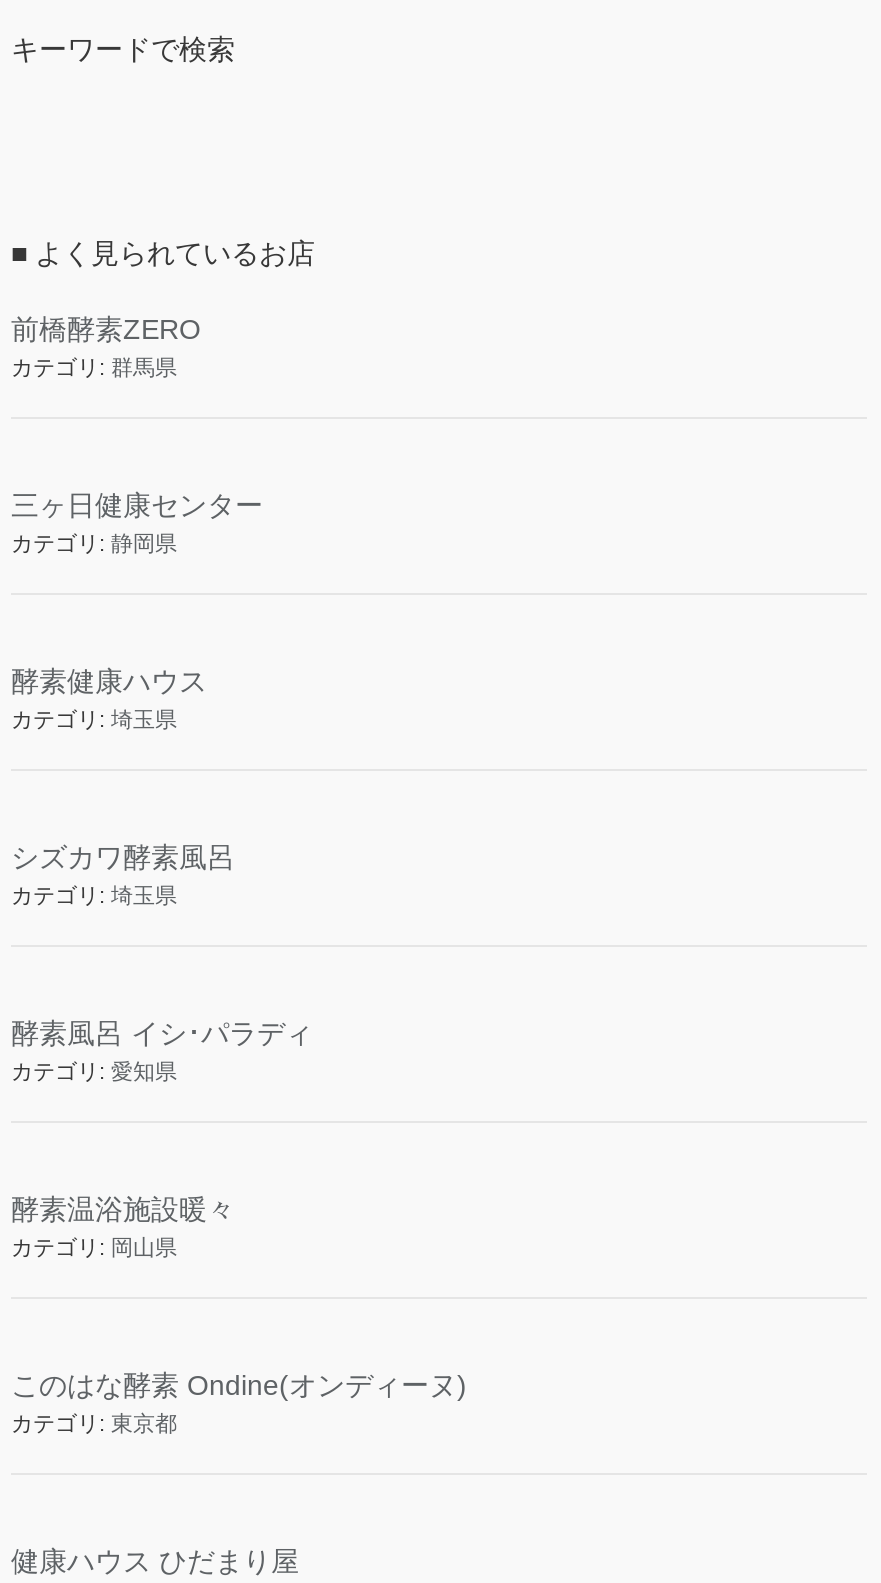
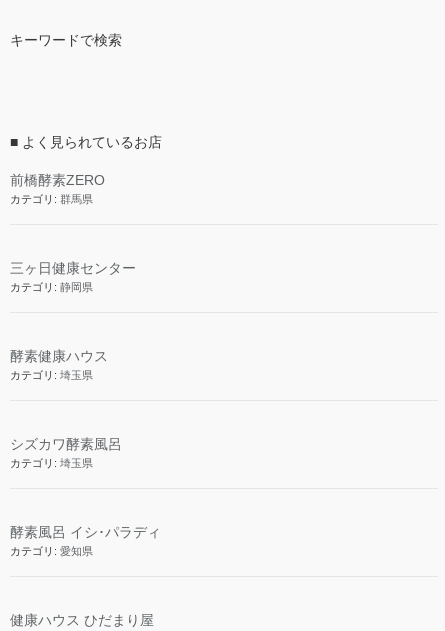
[11,1193,235,1259] 酵素温浴施設暖々 | カテゴリ:岡山県 -> none
[11,1369,467,1435] このはな酵素 Ondine(オンディーヌ) | カテゴリ:東京都 -> none

